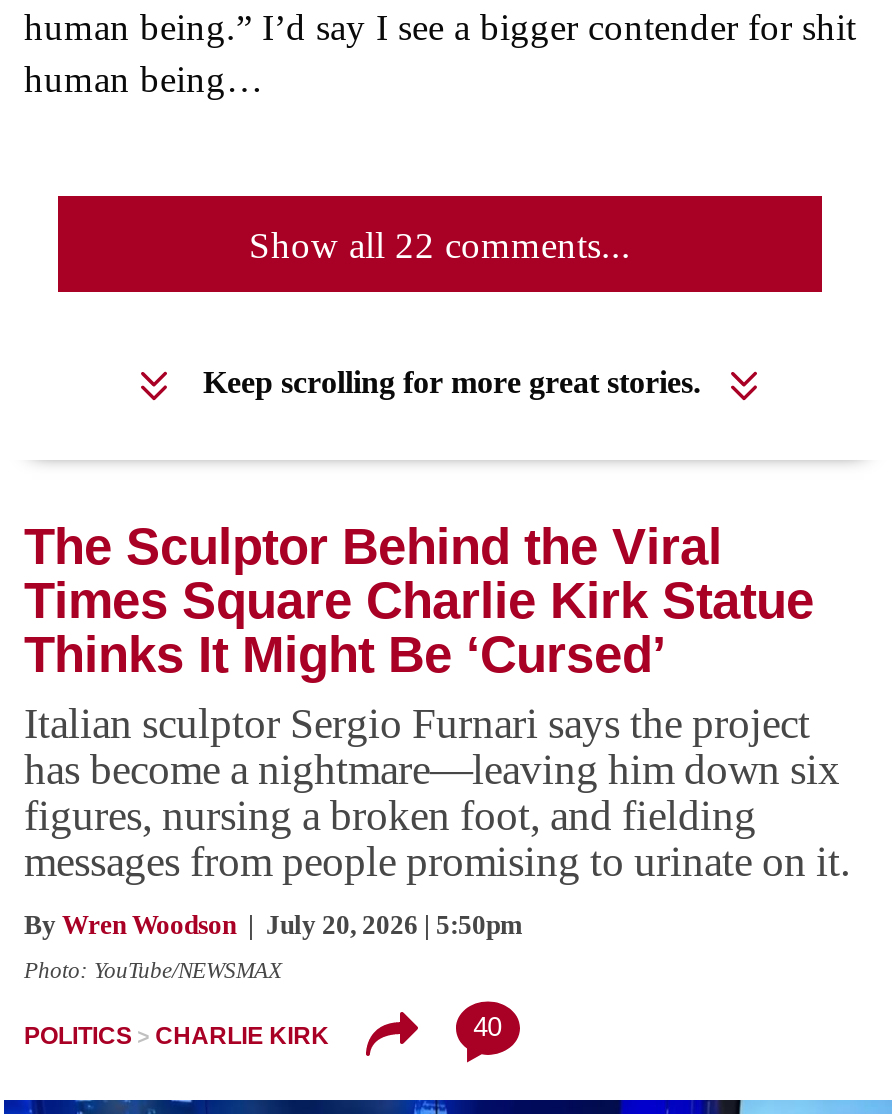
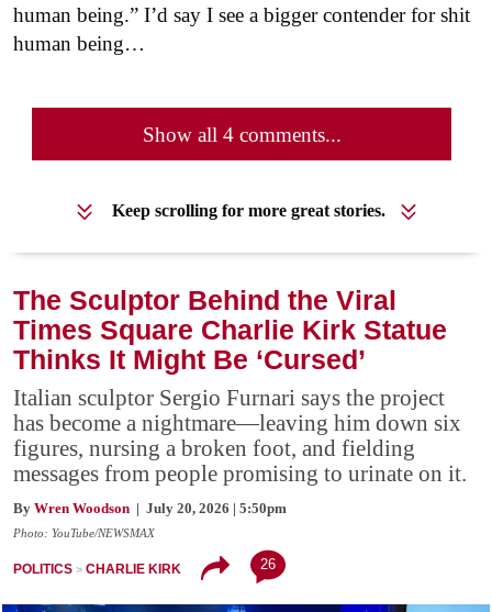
[249,223,631,265] Show all 22 comments... -> [142,123,341,146] Show all 4 comments...
[473,1012,501,1042] 40 -> [260,556,275,572] 26

